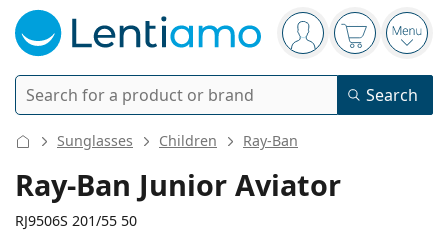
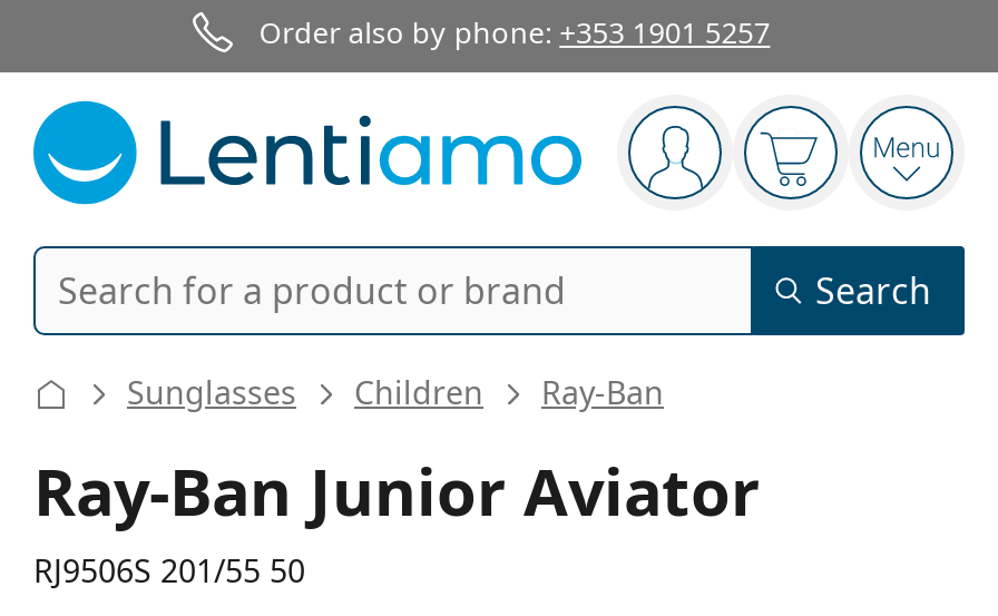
none -> [259,12,770,52] Order also by phone: +353 1901 5257

